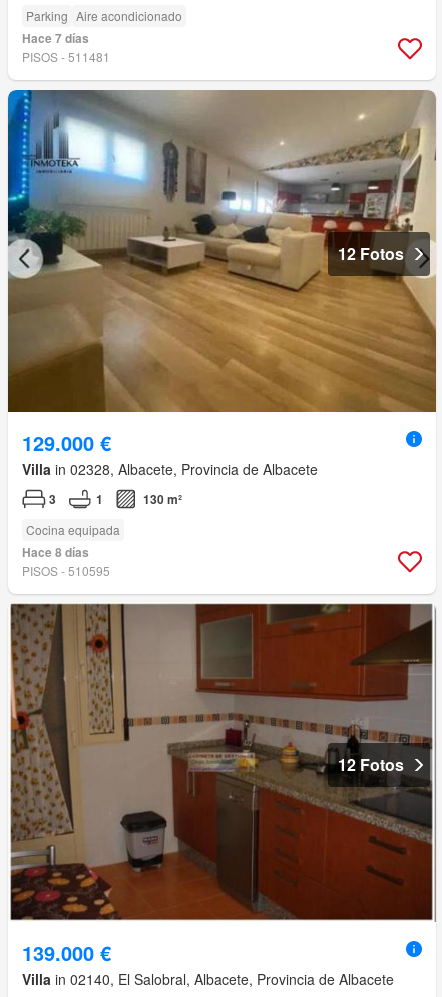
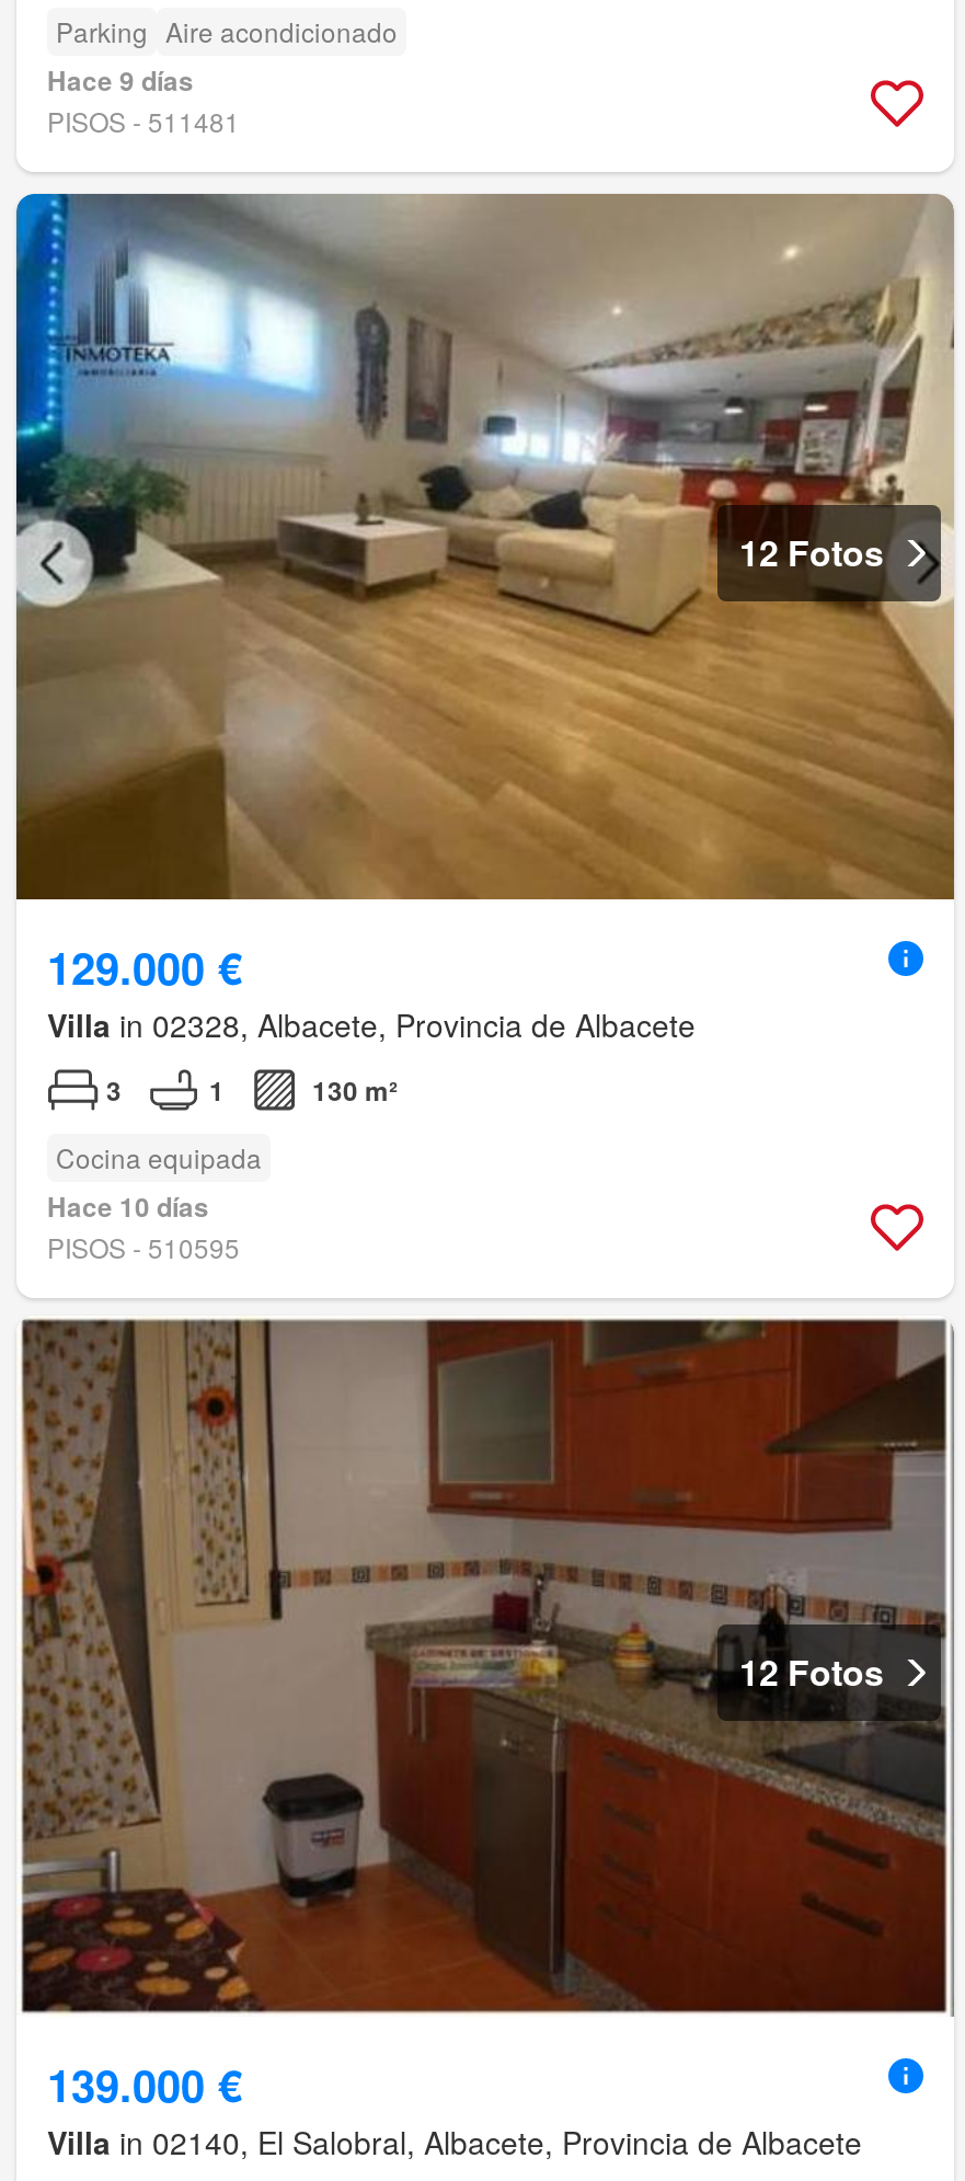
[22,29,89,47] Hace 7 días -> [47,61,194,101] Hace 9 días
[22,543,89,561] Hace 8 días -> [47,1186,209,1226] Hace 10 días

